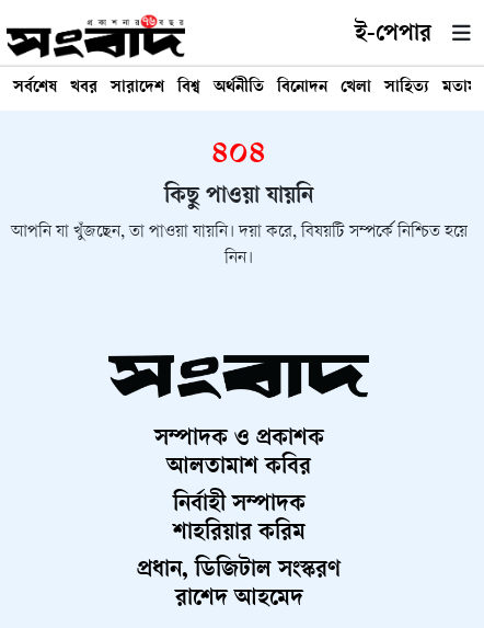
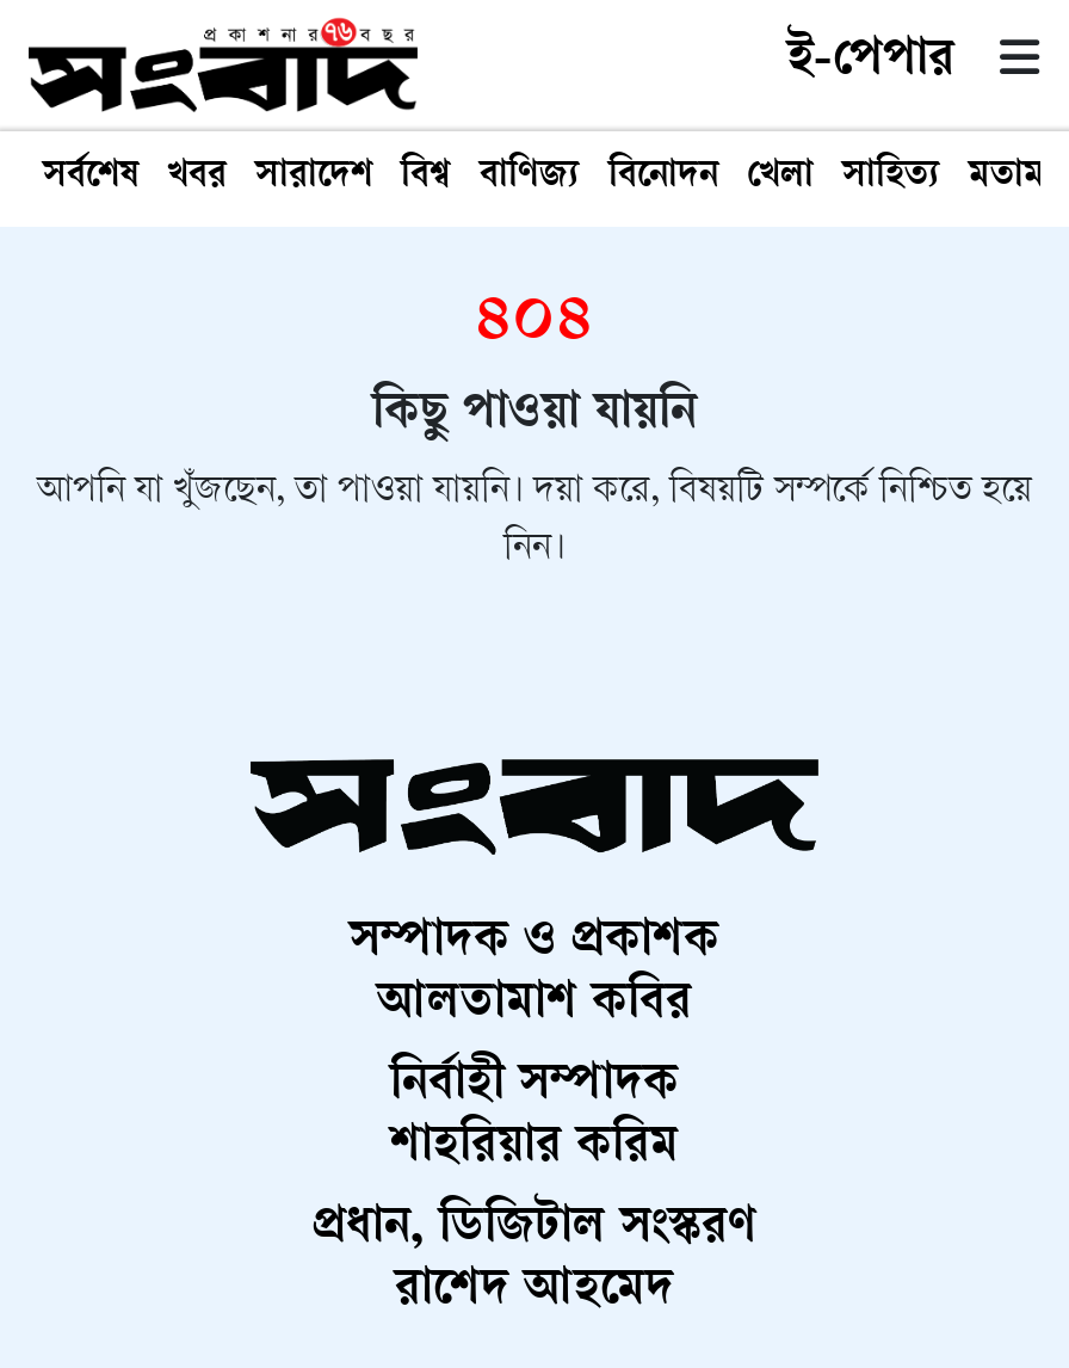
[214,79,264,97] অর্থনীতি -> [480,157,580,198] বাণিজ্য

